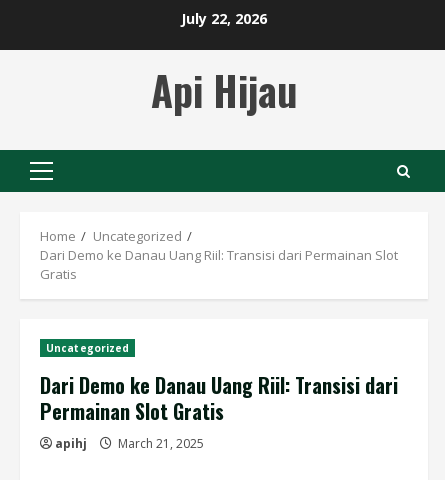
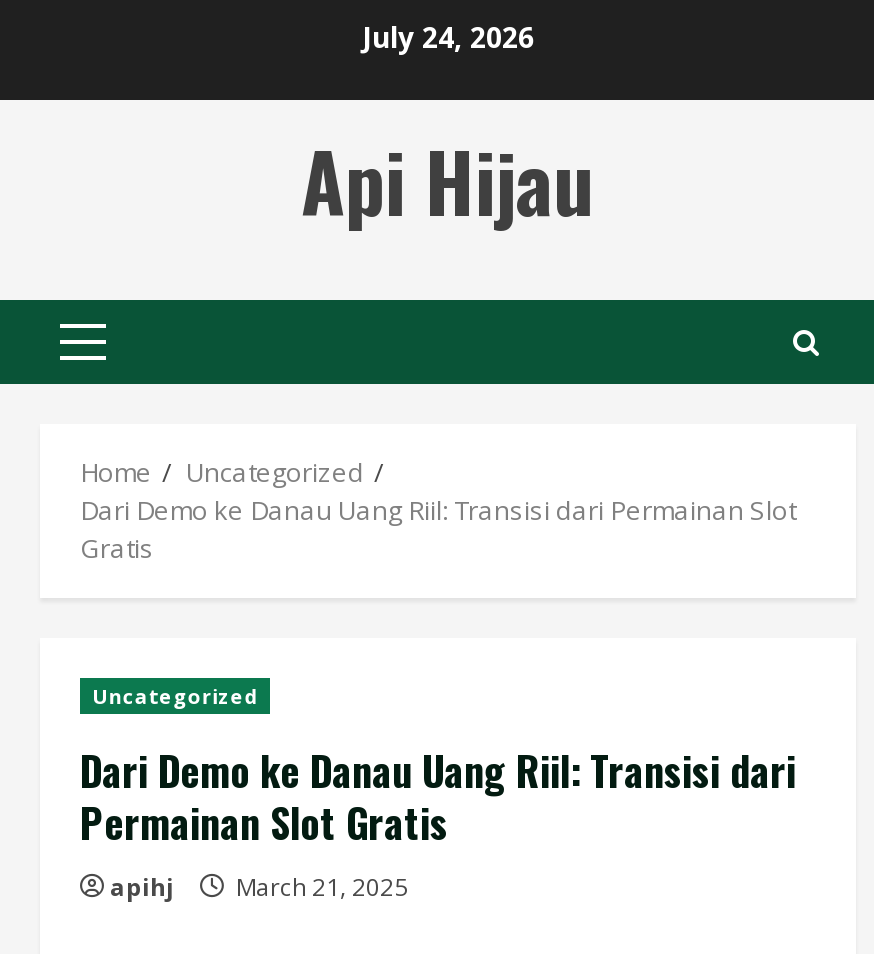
[181,8,267,27] July 22, 2026 -> [362,17,534,55] July 24, 2026

